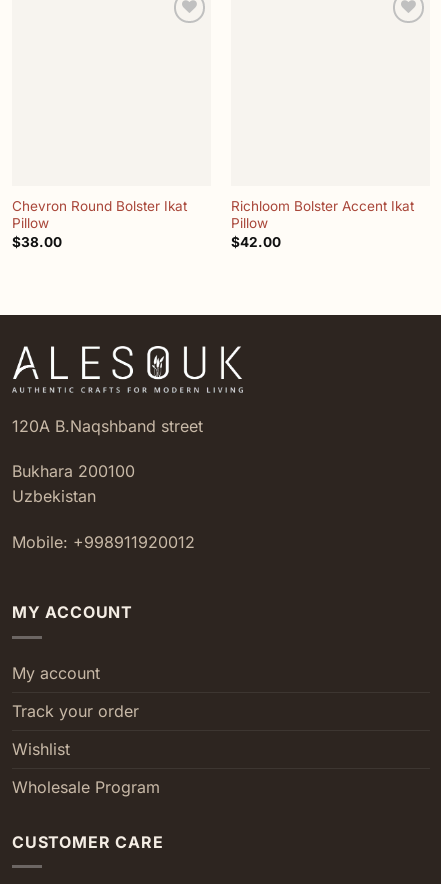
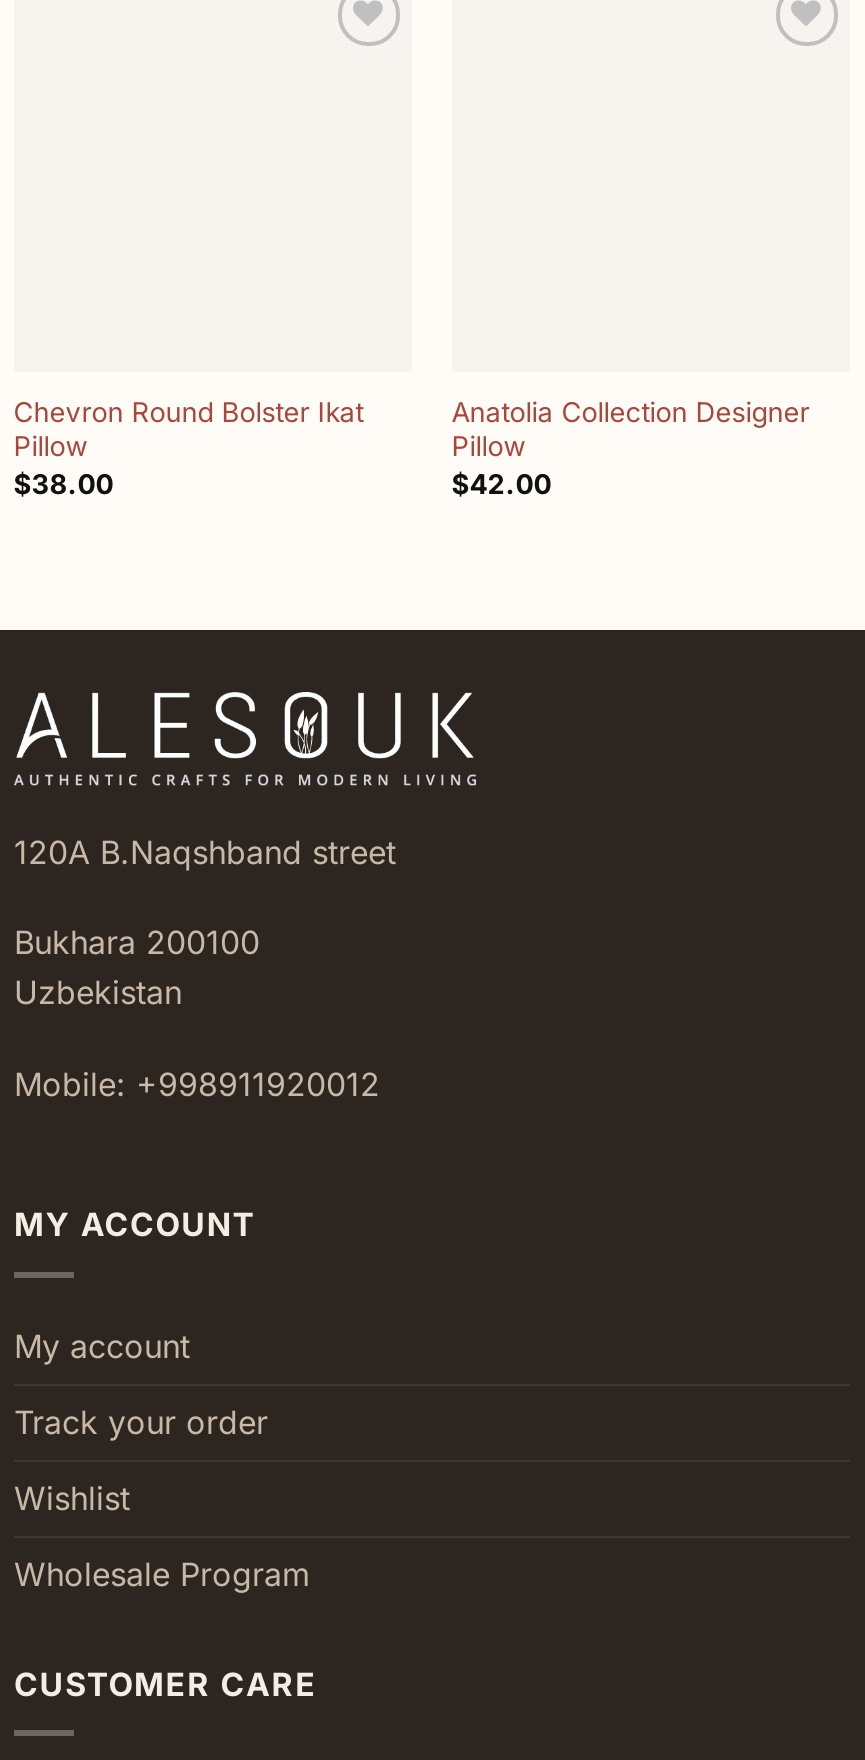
[231,198,414,214] Richloom Bolster Accent Ikat -> [452,397,810,429] Anatolia Collection Designer

